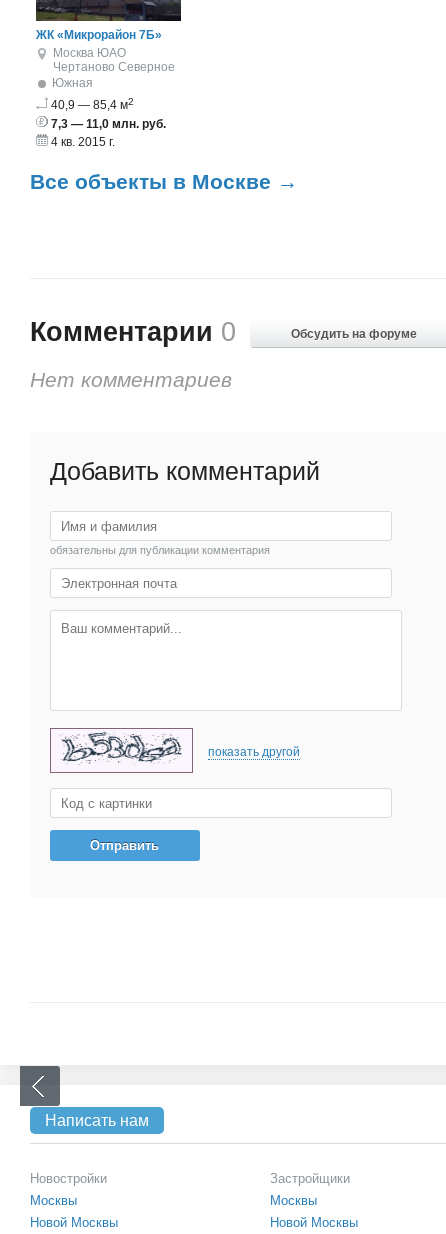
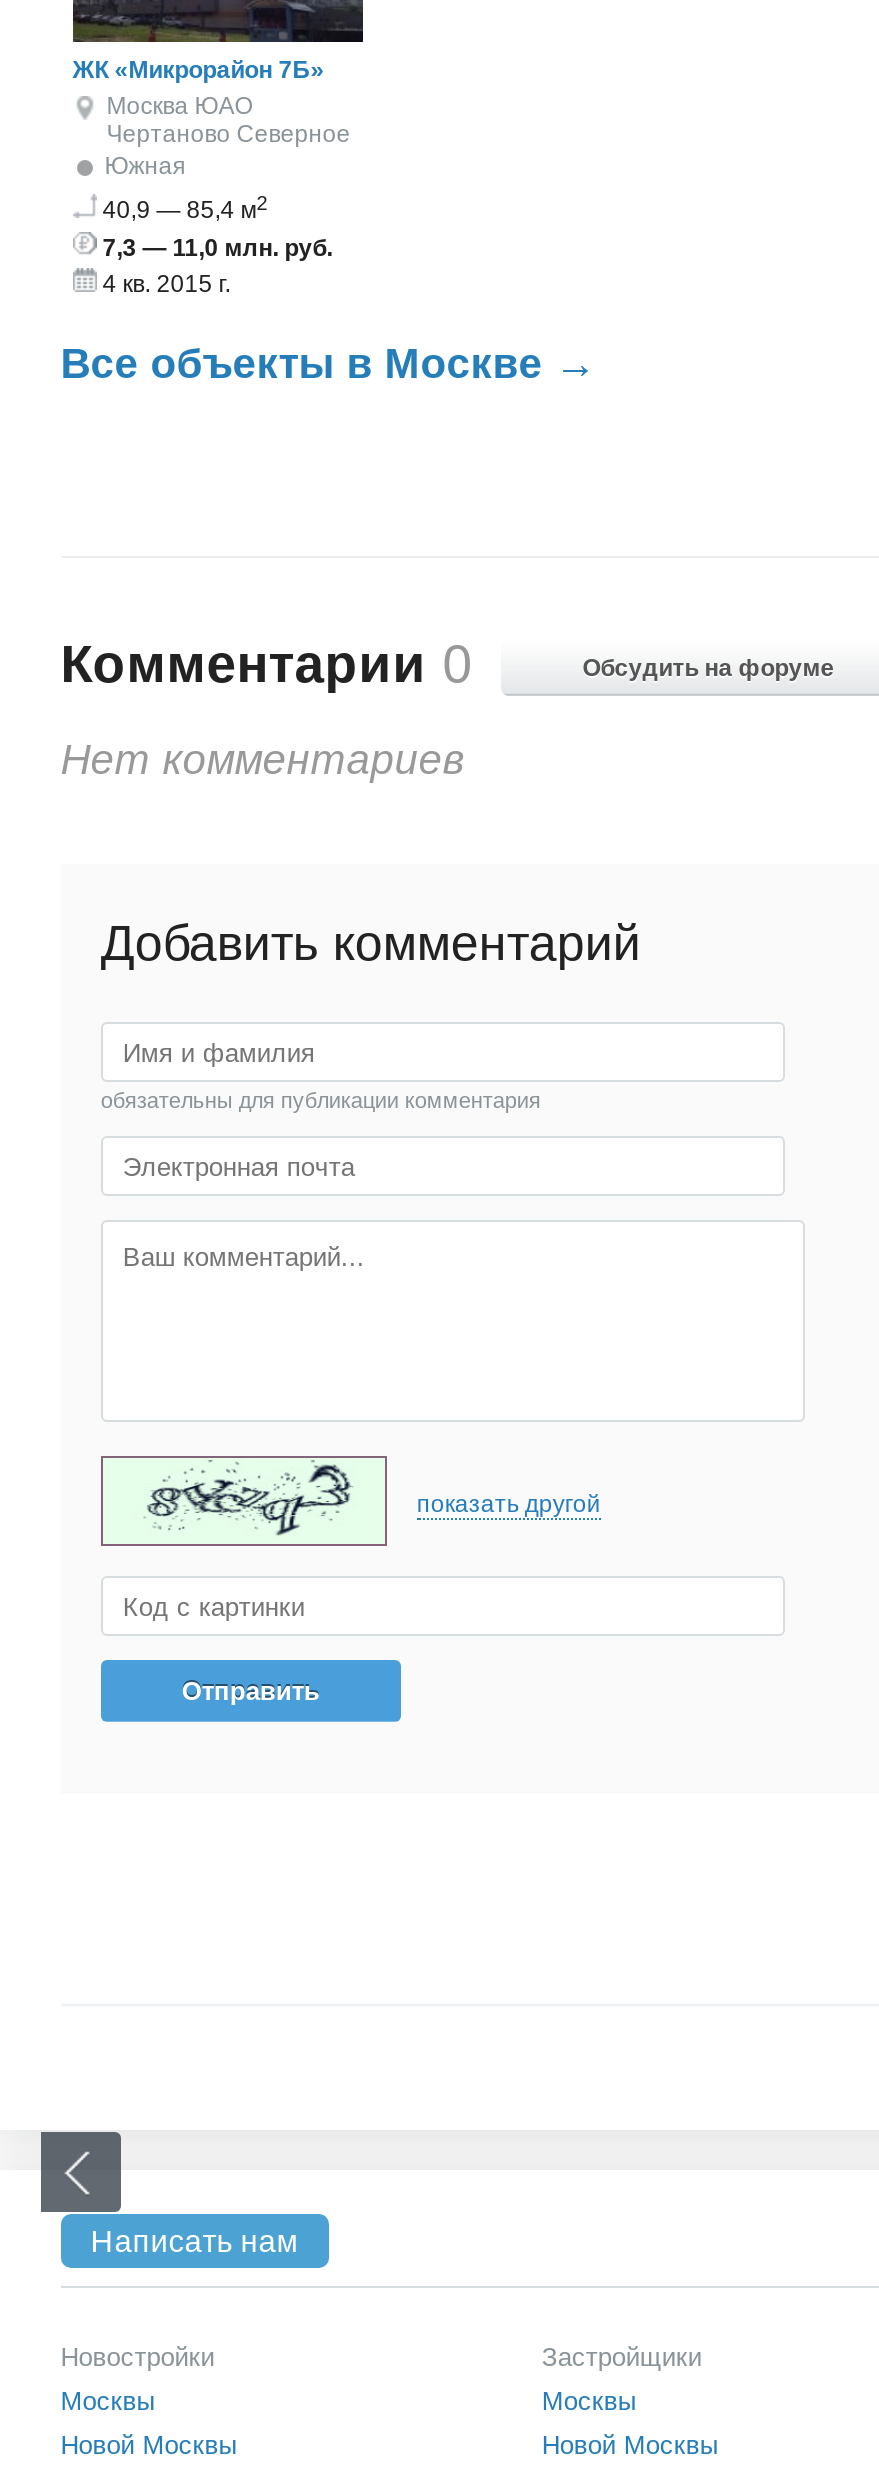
[61,730,183,770] [image] -> [125,1460,363,1538] [image]

